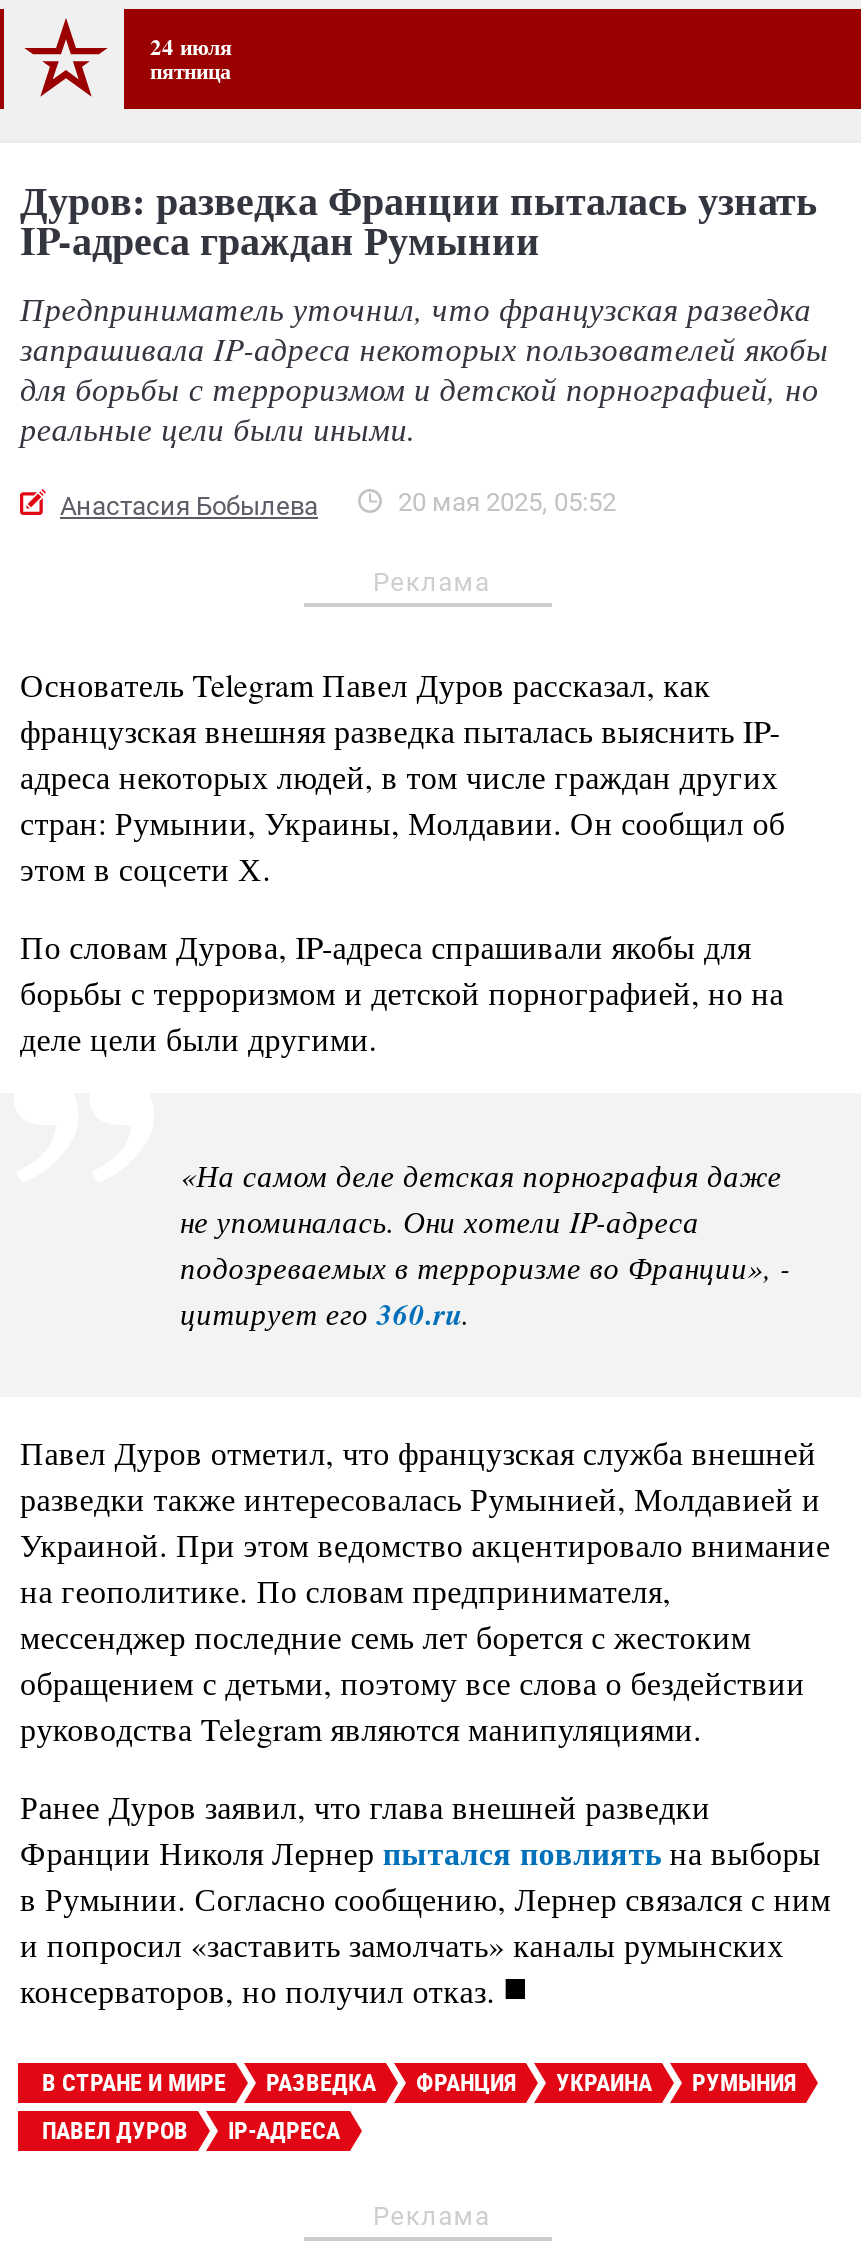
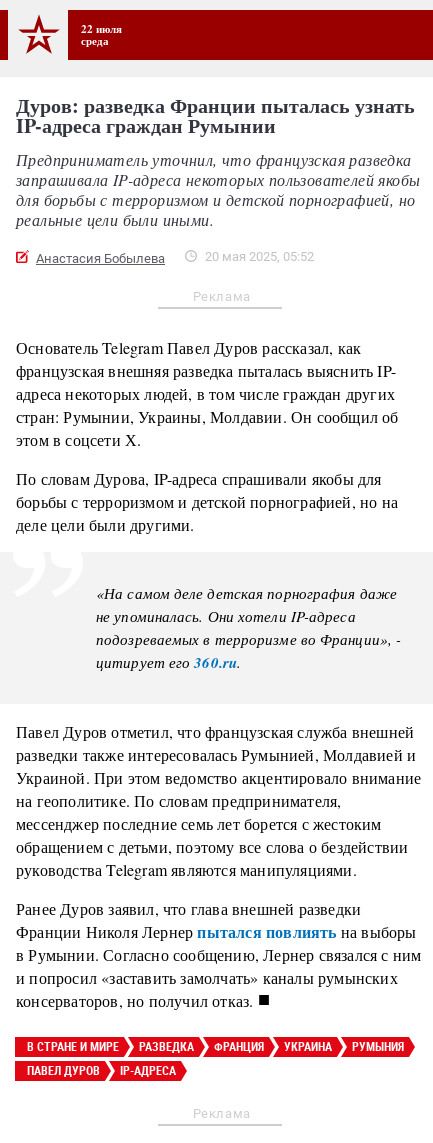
[150,29,232,87] 24 июля | пятница -> [81,20,122,49] 22 июля | среда

